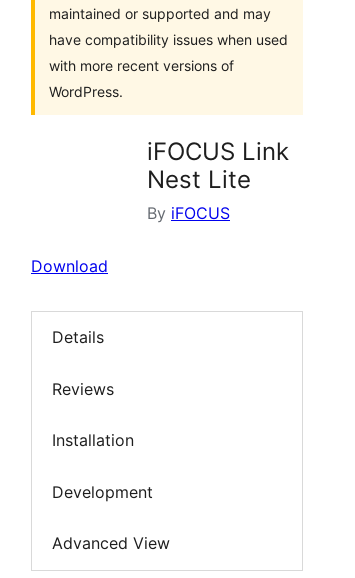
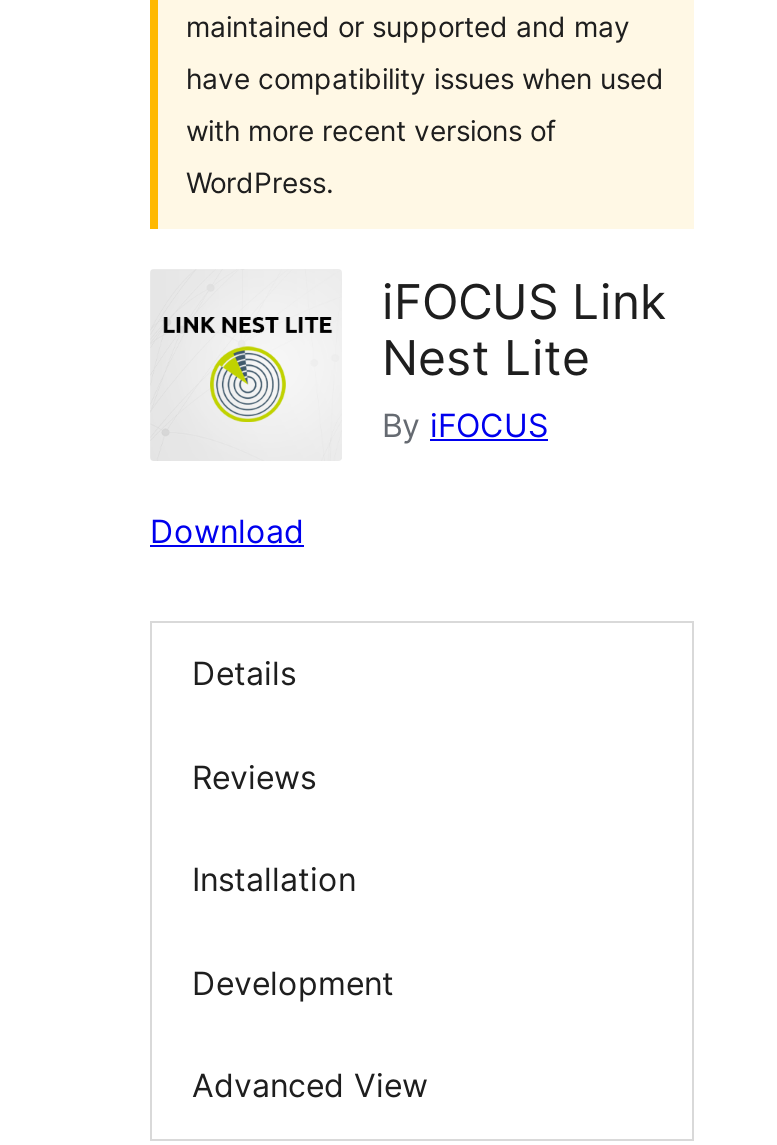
none -> [150,269,340,461] [image]

